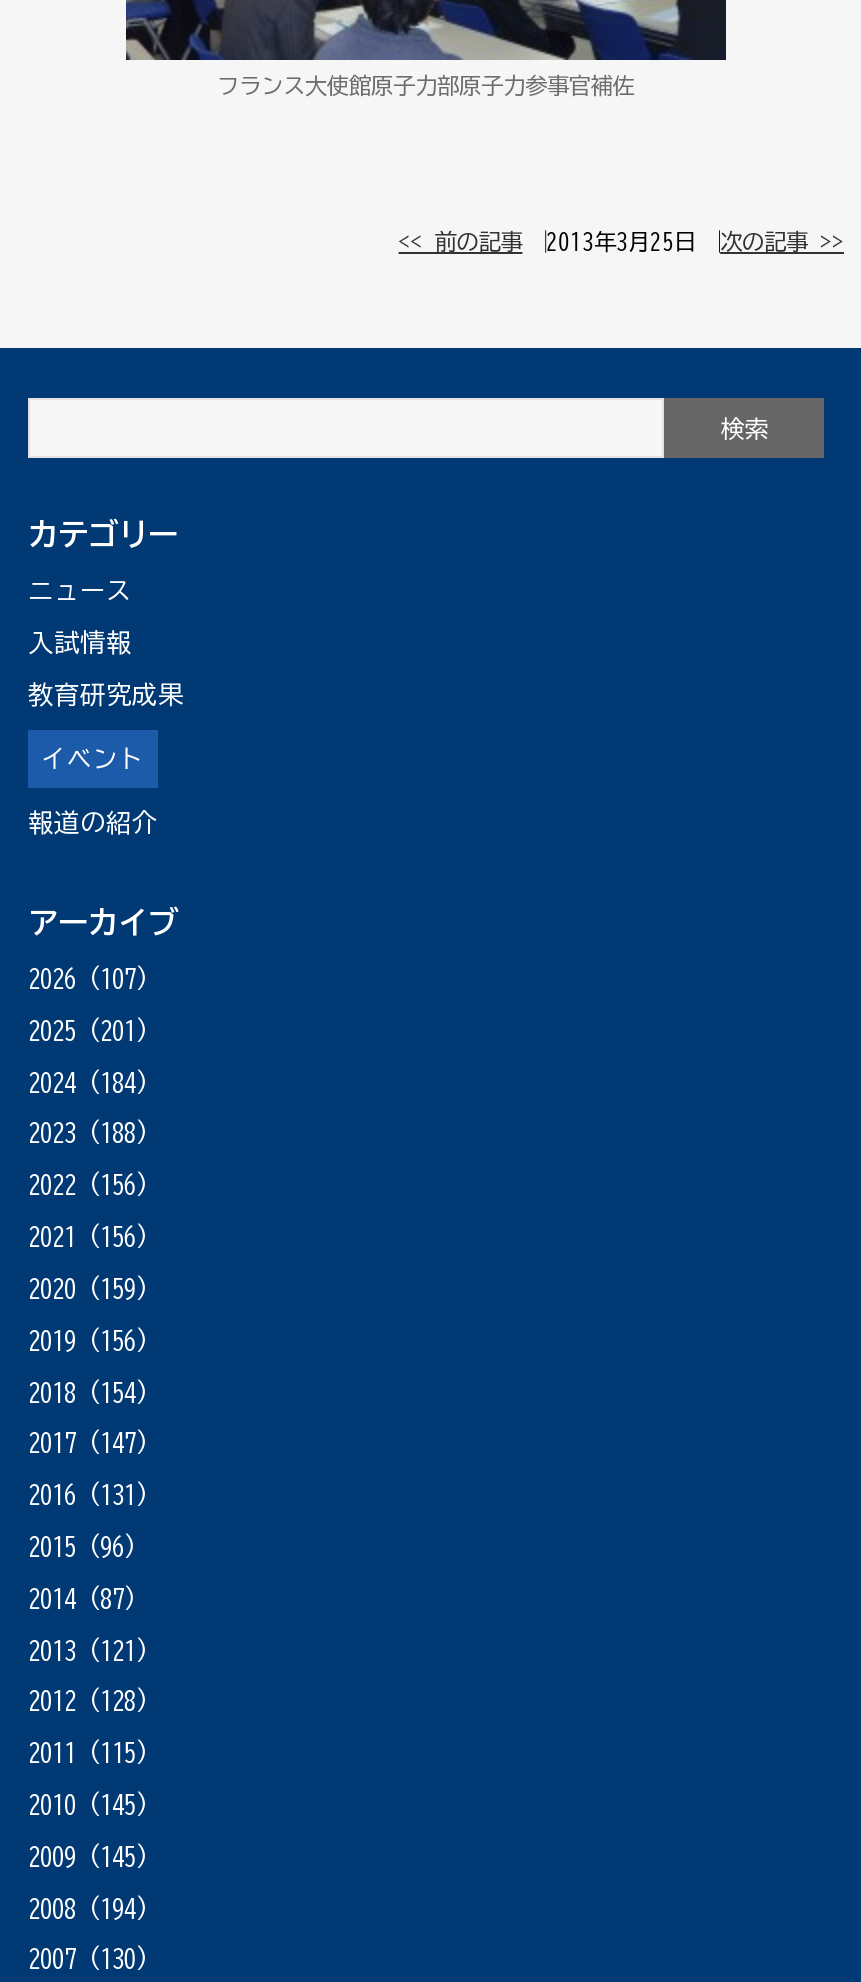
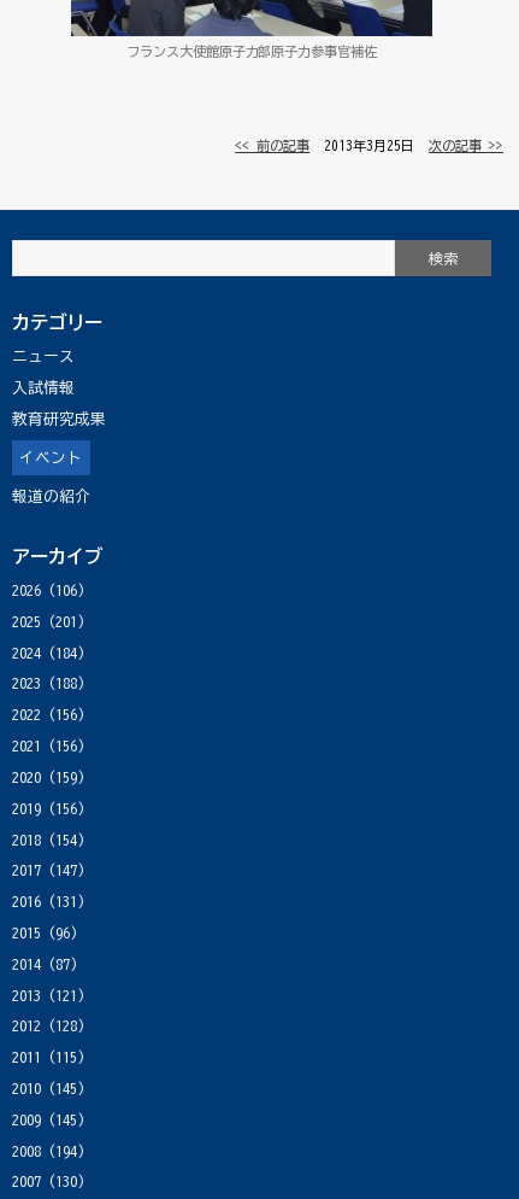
[28,966,148,992] 2026 (107) -> [12,583,84,598] 2026 (106)

